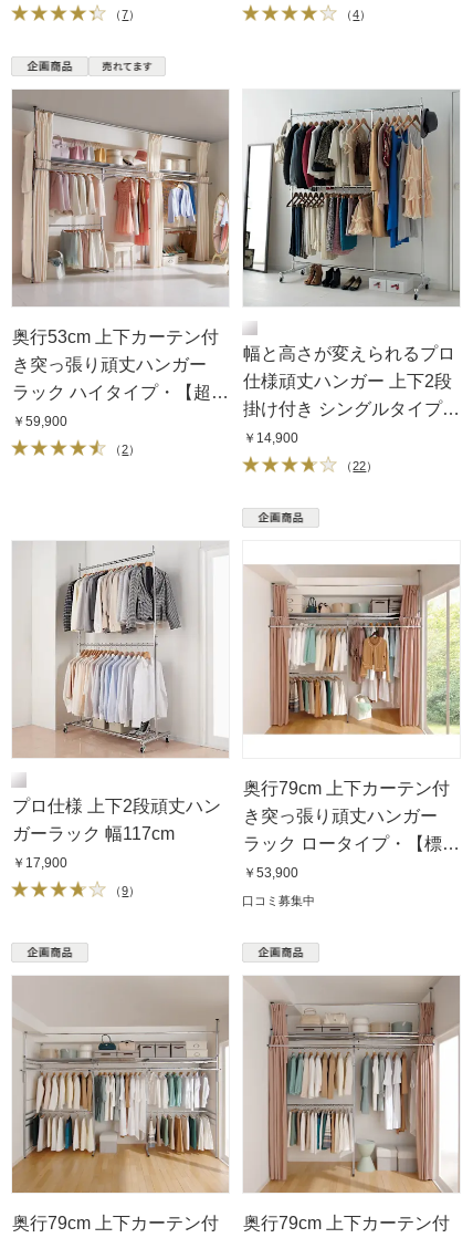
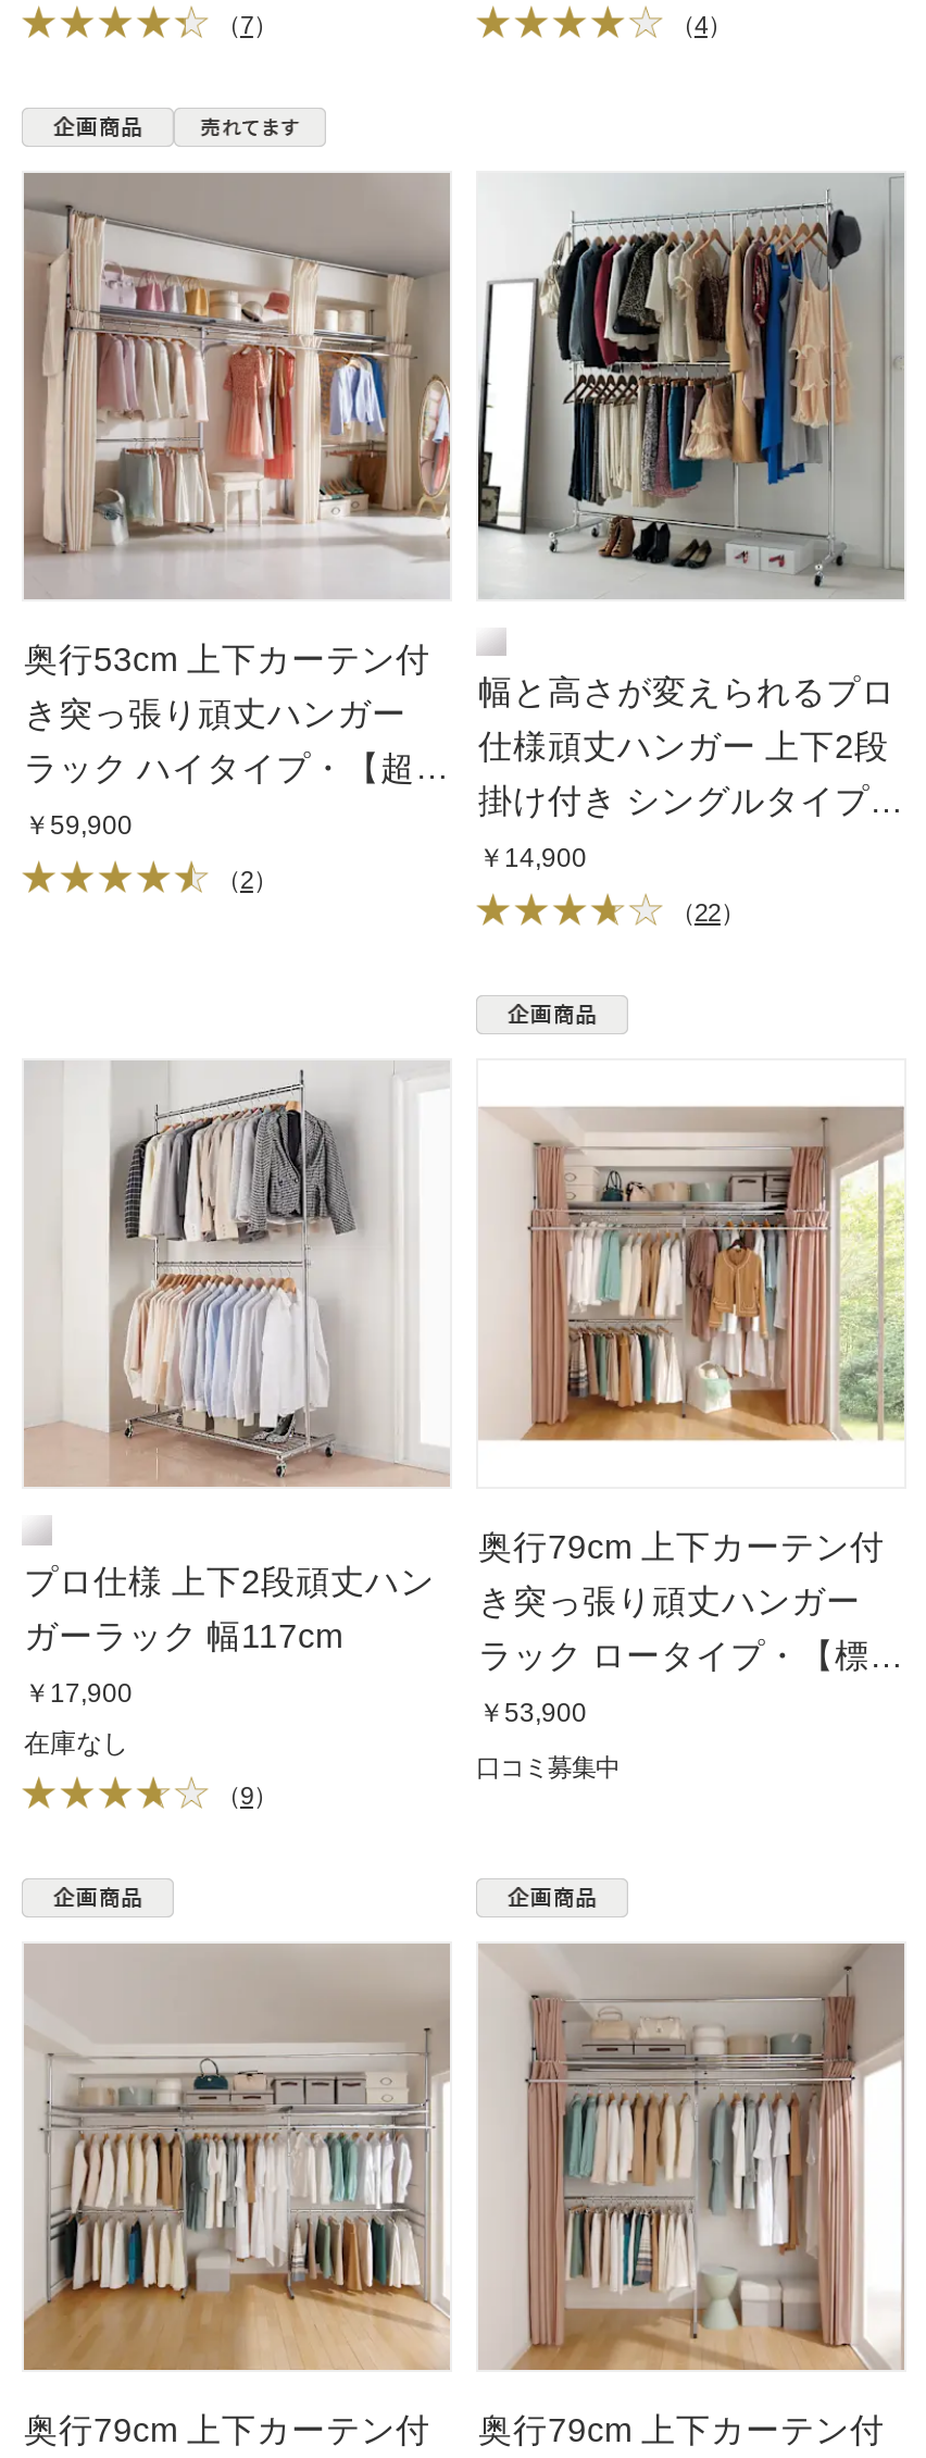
none -> [24,1728,128,1758] 在庫なし

